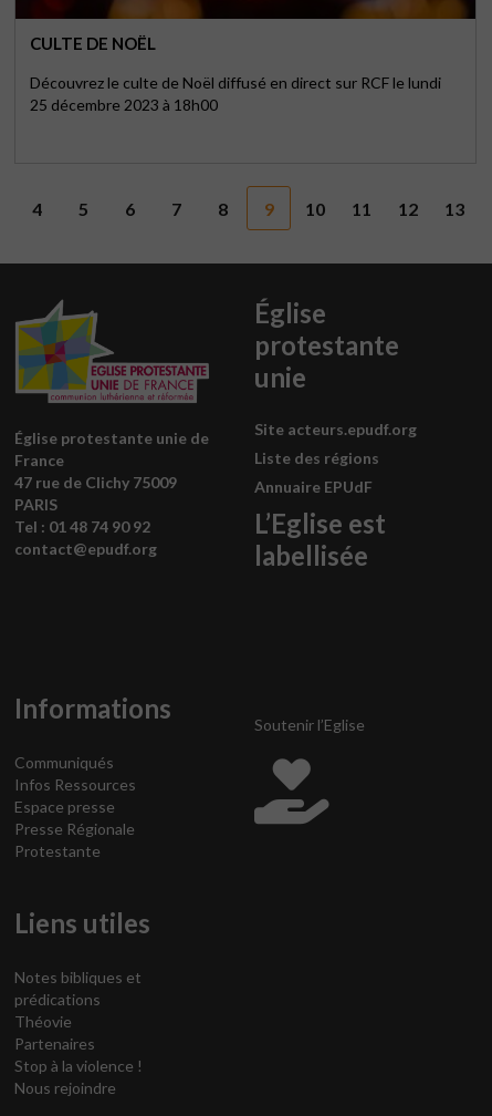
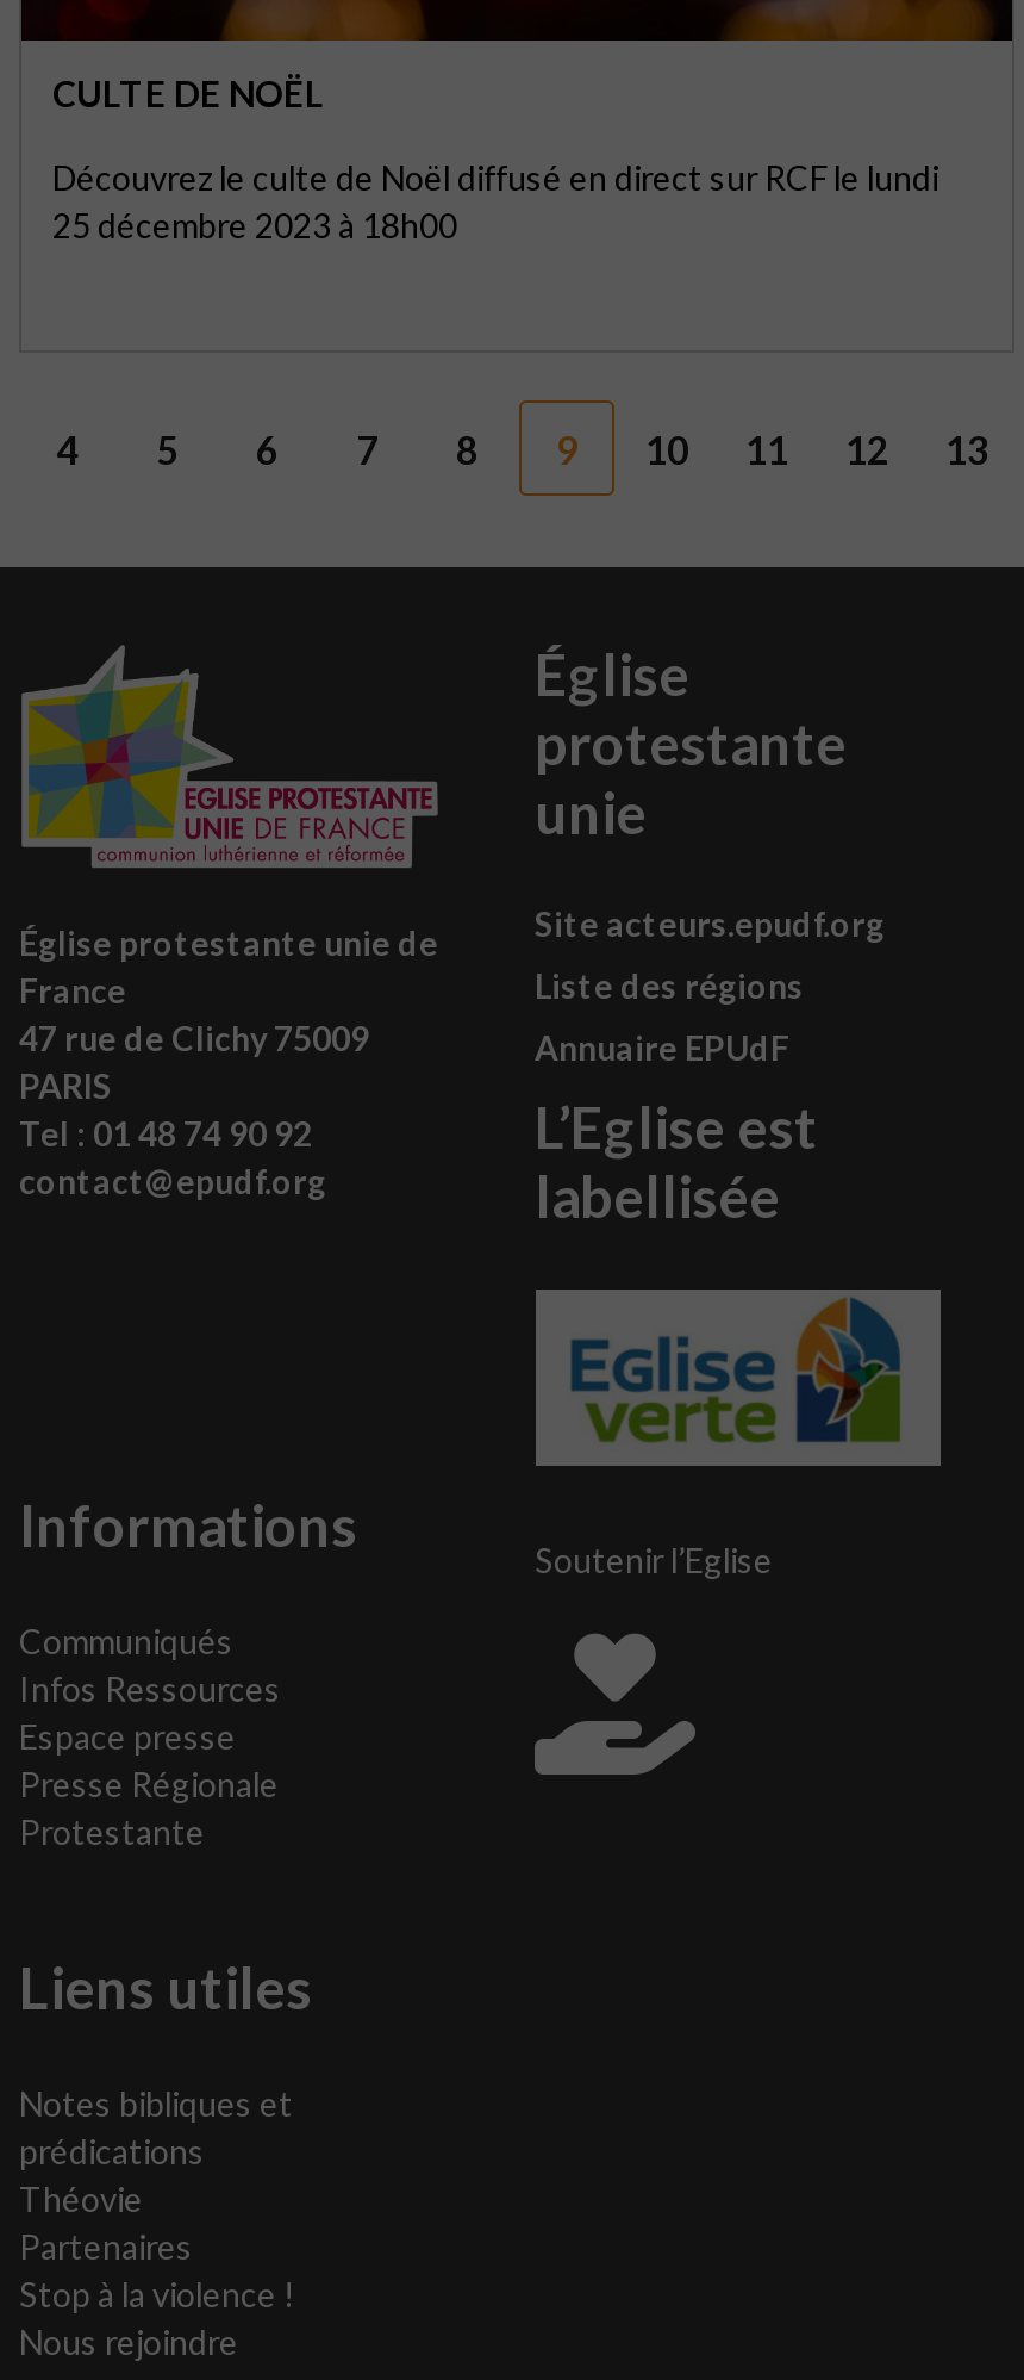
none -> [533,1287,943,1468] [image]

